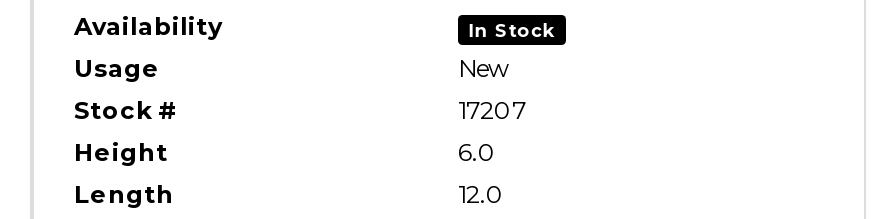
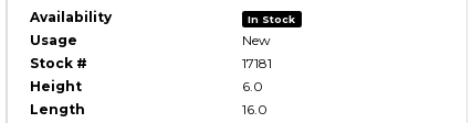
[458,96,526,126] 17207 -> [242,55,272,72] 17181
[458,180,504,210] 12.0 -> [242,101,268,118] 16.0

